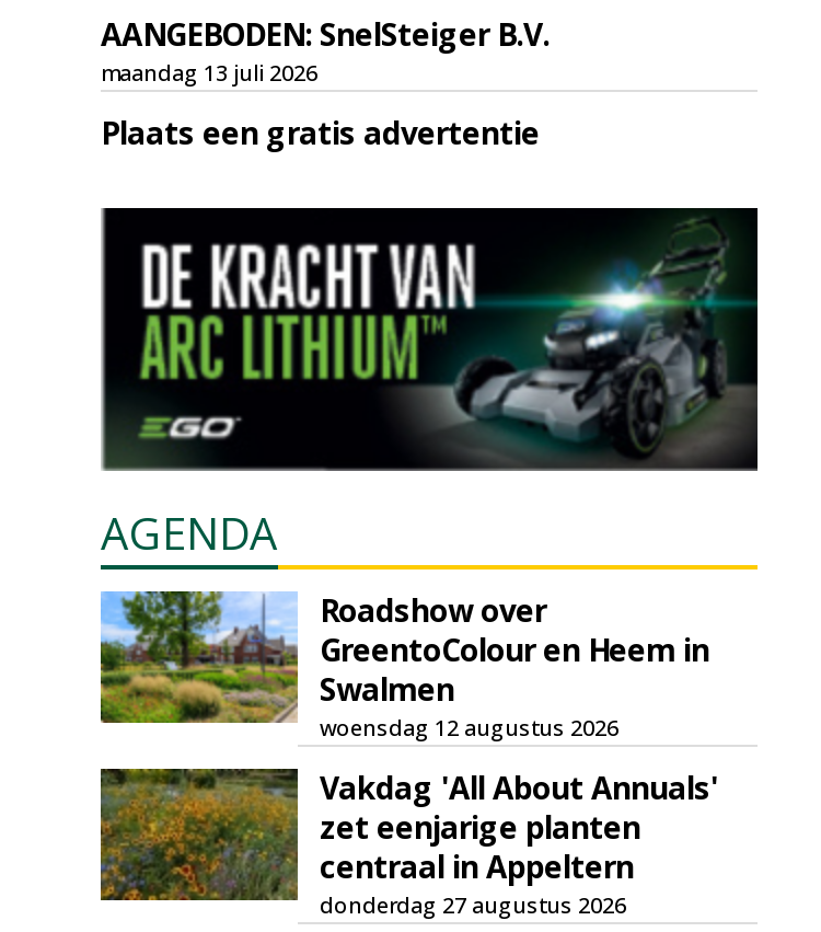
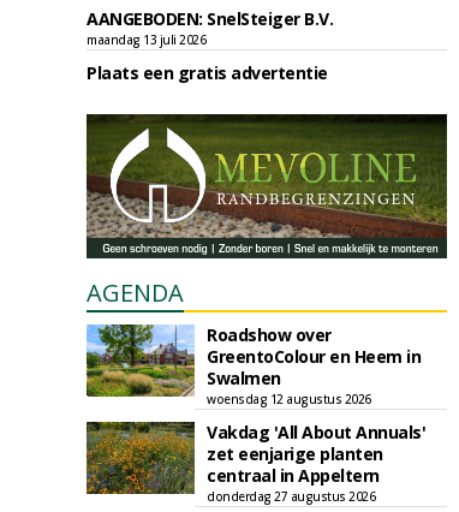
[101,208,758,471] [image] -> [85,114,447,258] [image]

